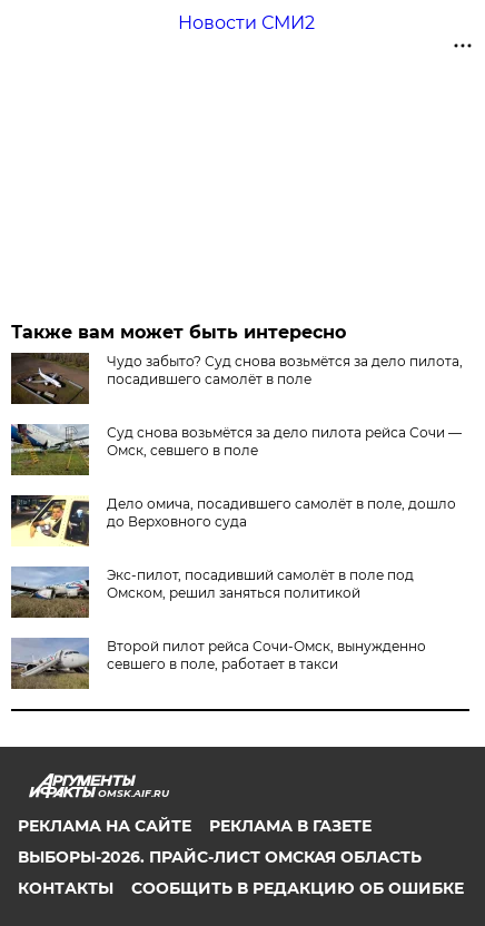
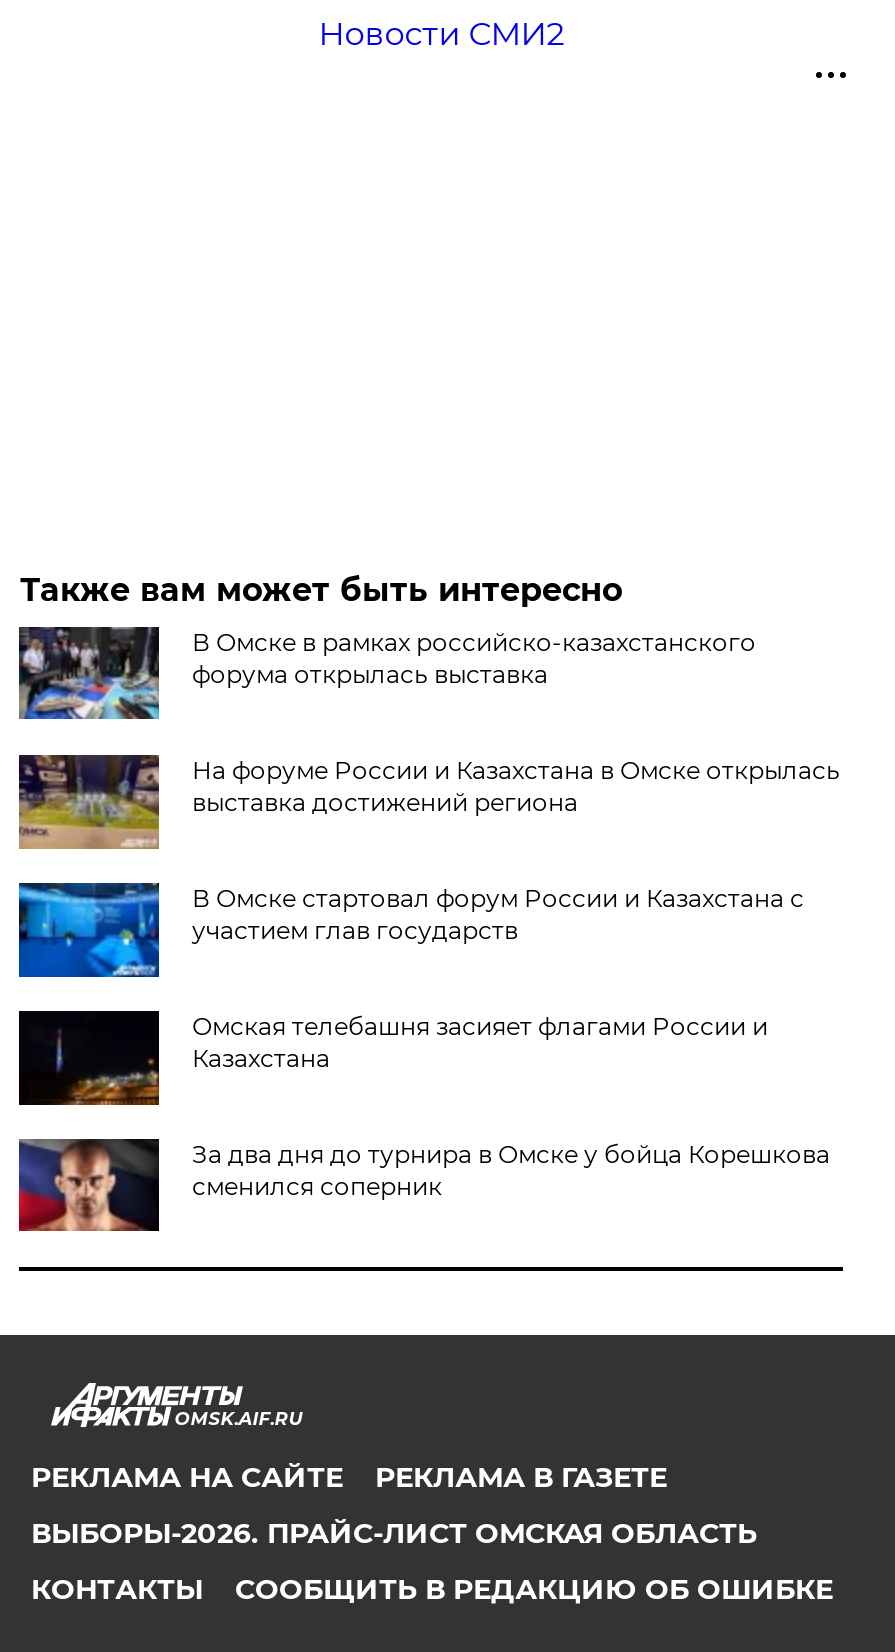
[10,353,463,405] [image] | Чудо забыто? Суд снова возьмётся за дело пилота, | посадившего самолёт в поле -> [19,627,756,721] [image] | В Омске в рамках российско-казахстанского | форума открылась выставка
[10,423,462,476] [image] | Суд снова возьмётся за дело пилота рейса Сочи — | Омск, севшего в поле -> [17,753,840,851] [image] | На форуме России и Казахстана в Омске открылась | выставка достижений региона
[10,494,457,548] [image] | Дело омича, посадившего самолёт в поле, дошло | до Верховного суда -> [17,881,804,979] [image] | В Омске стартовал форум России и Казахстана с | участием глав государств
[10,565,414,618] [image] | Экс-пилот, посадивший самолёт в поле под | Омском, решил заняться политикой -> [17,1009,768,1105] [image] | Омская телебашня засияет флагами России и | Казахстана
[10,637,426,690] [image] | Второй пилот рейса Сочи-Омск, вынужденно | севшего в поле, работает в такси -> [17,1137,830,1233] [image] | За два дня до турнира в Омске у бойца Корешкова | сменился соперник

